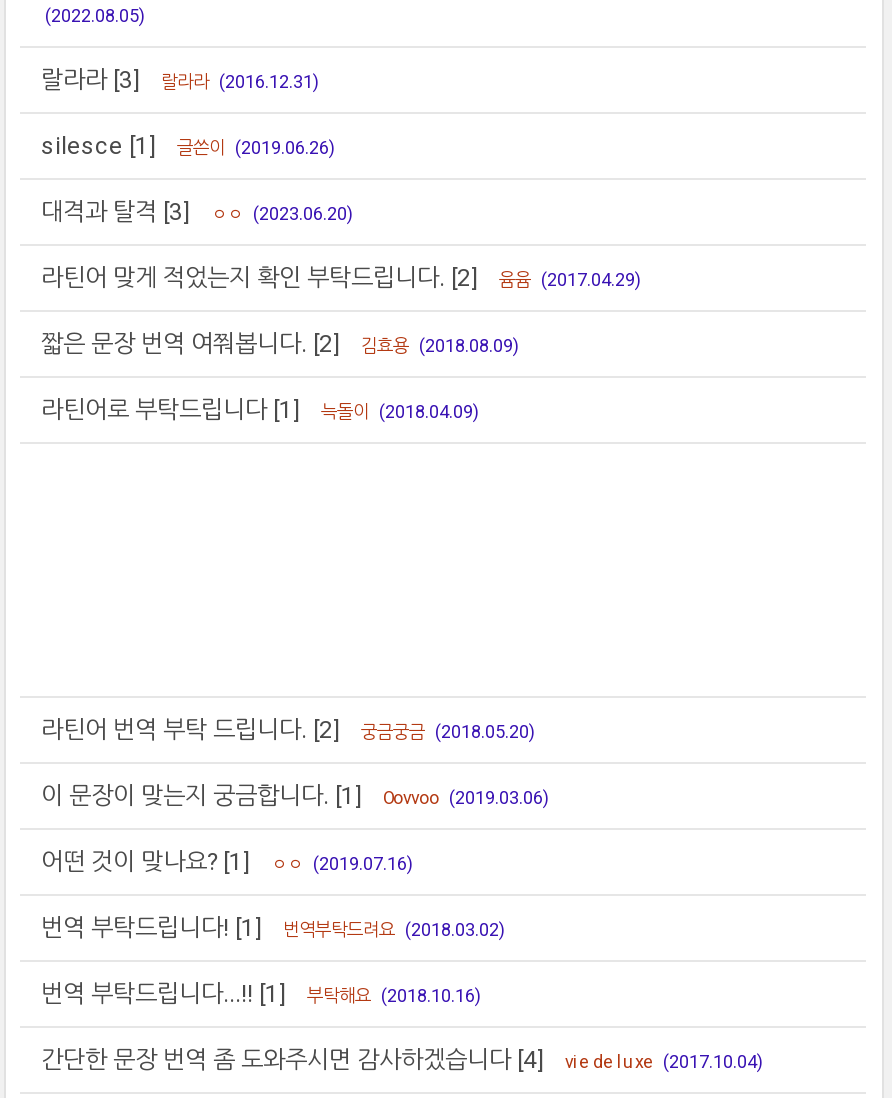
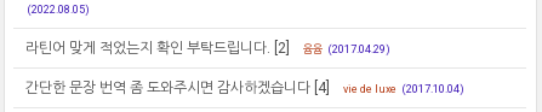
[41,65,355,225] 랄라라 [3] | 랄라라 (2016.12.31) | silesce [1] | 글쓴이 (2019.06.26) | 대격과 탈격 [3] | ㅇㅇ (2023.06.20) -> none
[41,329,521,423] 짧은 문장 번역 여쭤봅니다. [2] | 김효용 (2018.08.09) | 라틴어로 부탁드립니다 [1] | 늑돌이 (2018.04.09) -> none
[41,715,551,1007] 라틴어 번역 부탁 드립니다. [2] | 궁금궁금 (2018.05.20) | 이 문장이 맞는지 궁금합니다. [1] | Oovvoo (2019.03.06) | 어떤 것이 맞나요? [1] | ㅇㅇ (2019.07.16) | 번역 부탁드립니다! [1] | 번역부탁드려요 (2018.03.02) | 번역 부탁드립니다...!! [1] | 부탁해요 (2018.10.16) -> none

